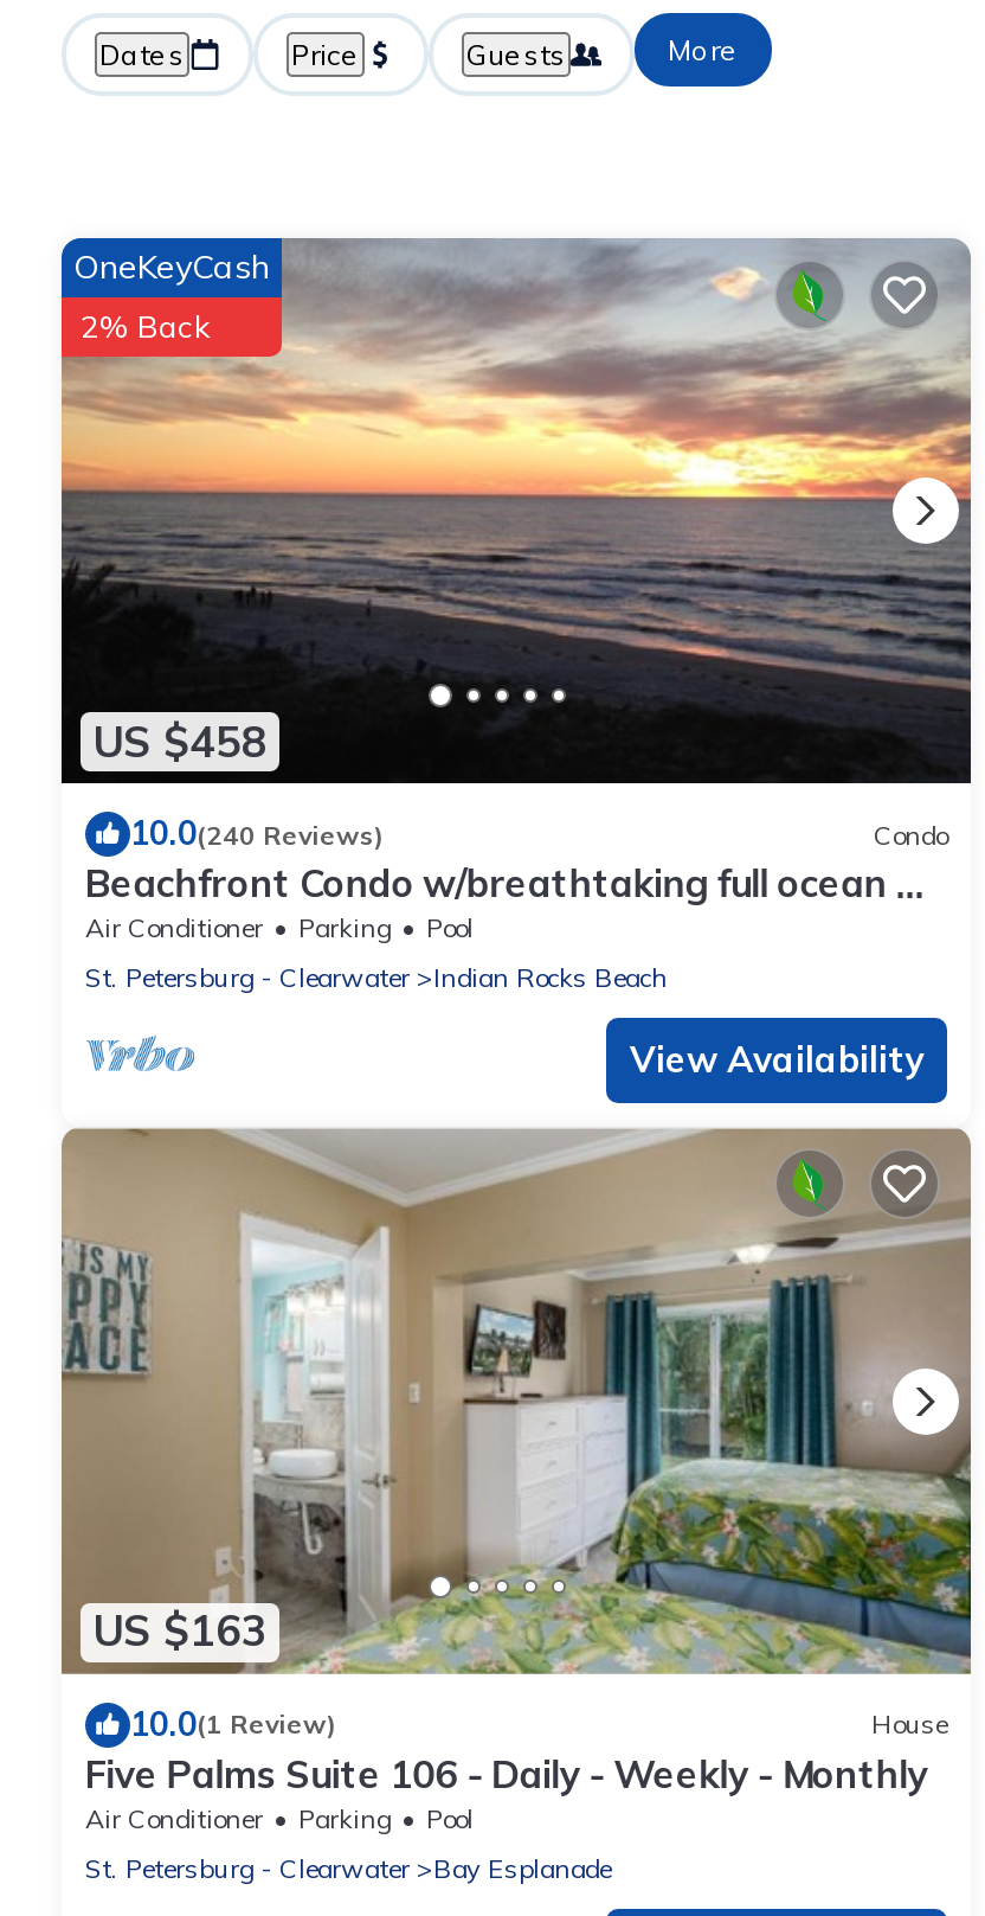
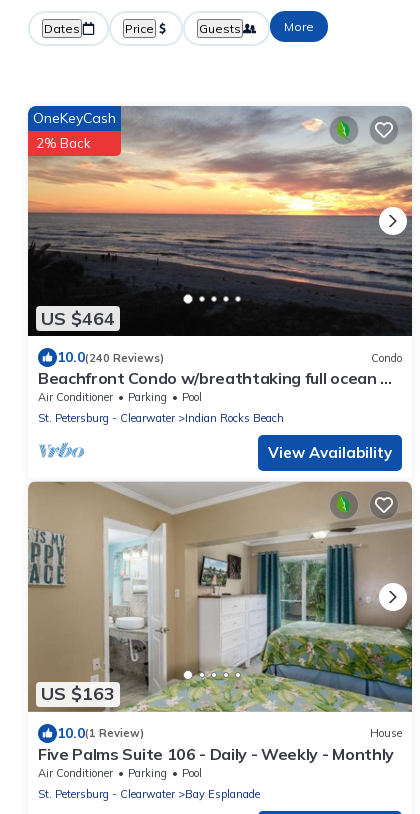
[92,714,268,769] US $458 -> [41,307,115,330] US $464

